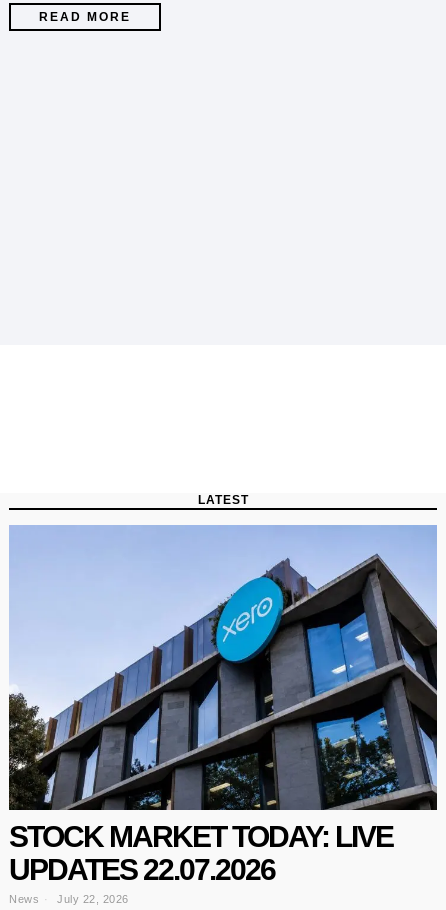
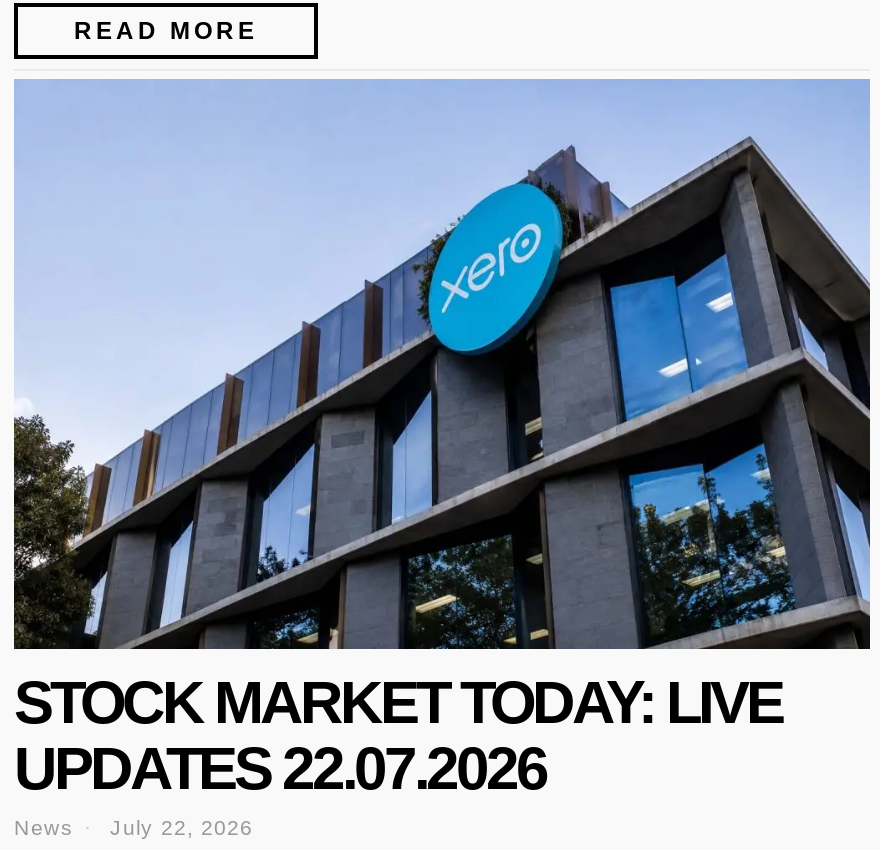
[197,493,248,507] LATEST -> none

